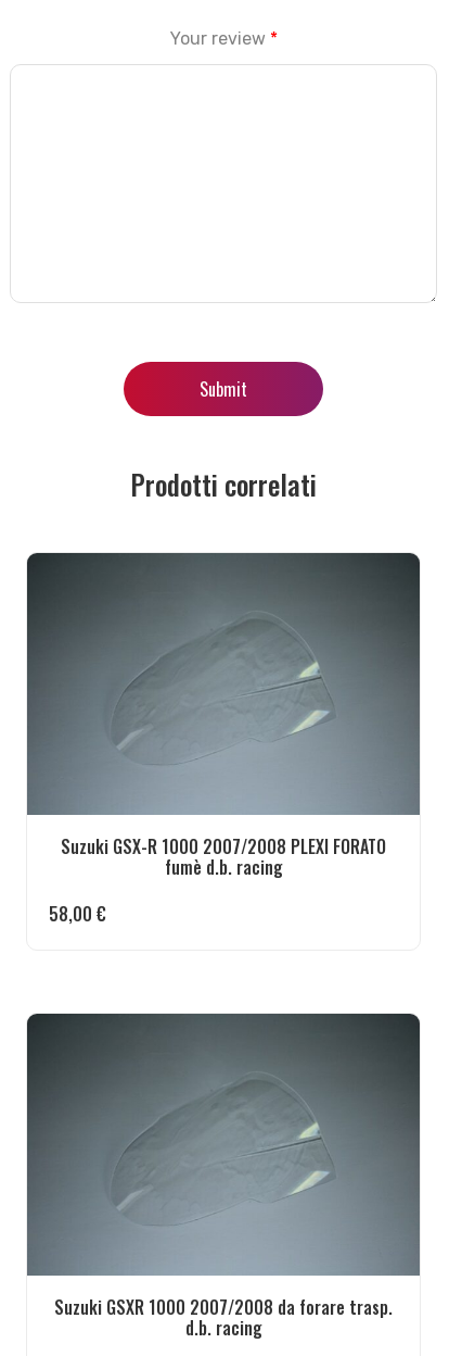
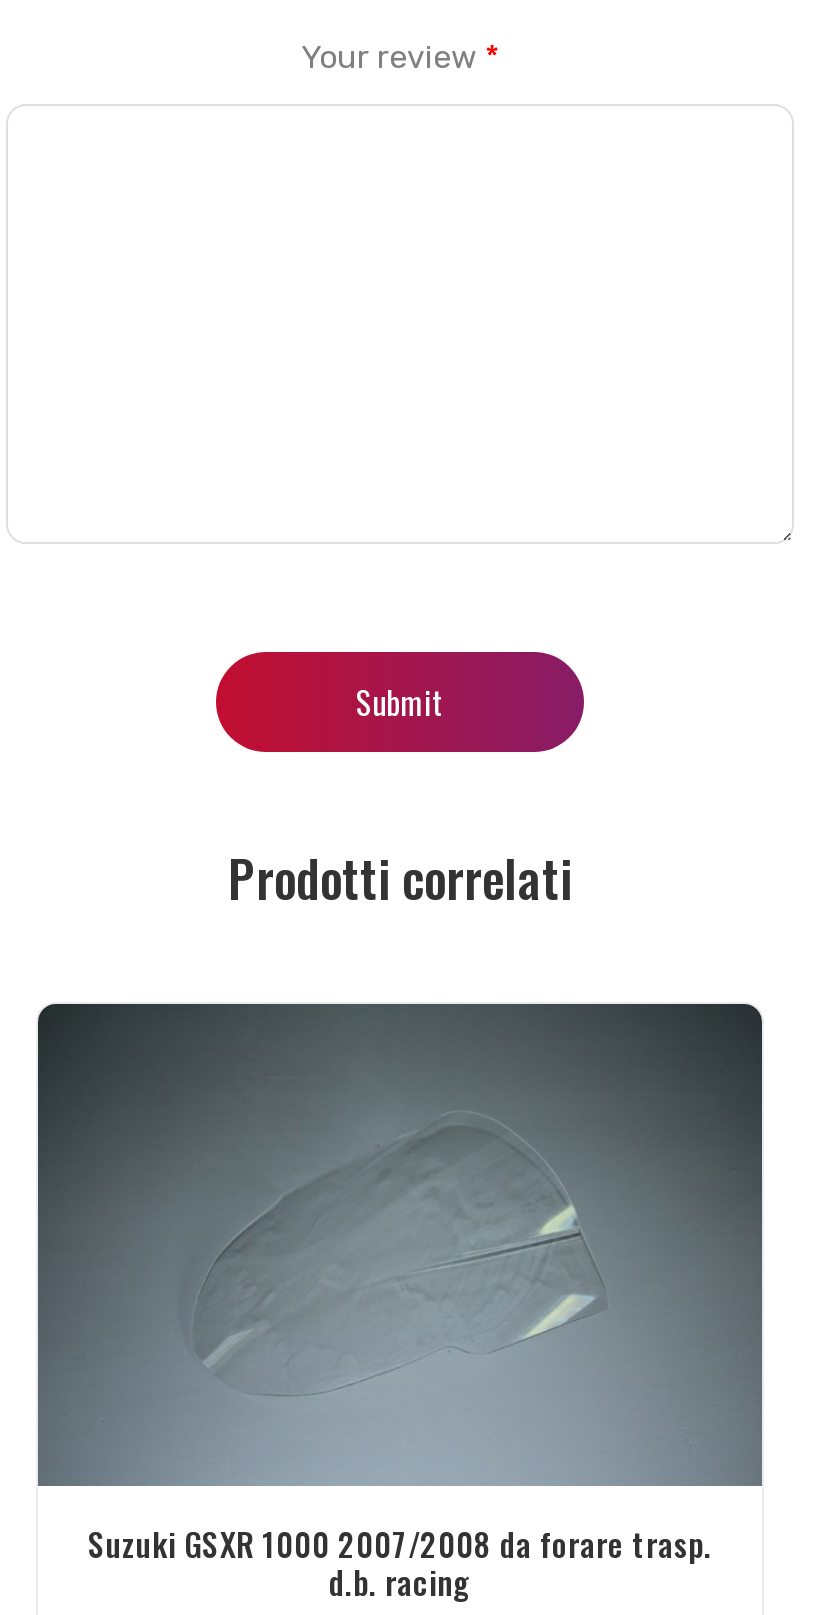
[49,833,386,927] Suzuki GSX-R 1000 2007/2008 PLEXI FORATO | fumè d.b. racing | 58,00 € -> none

